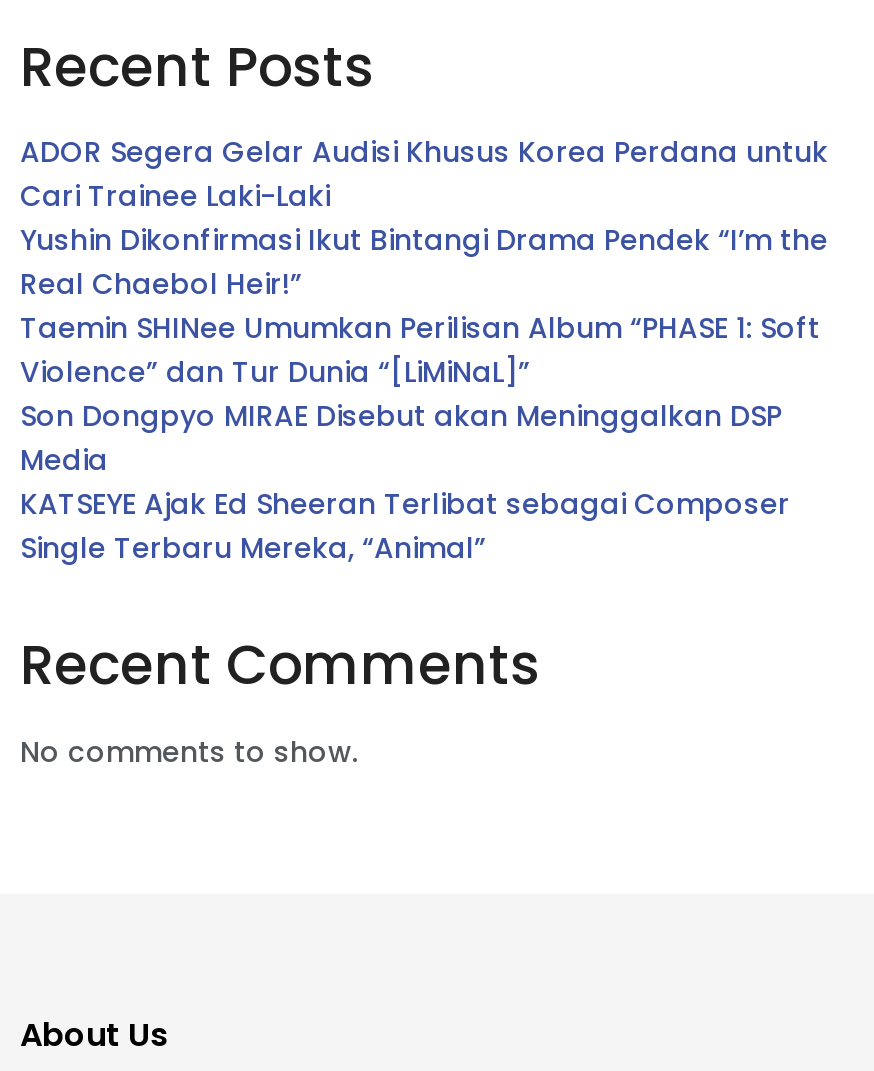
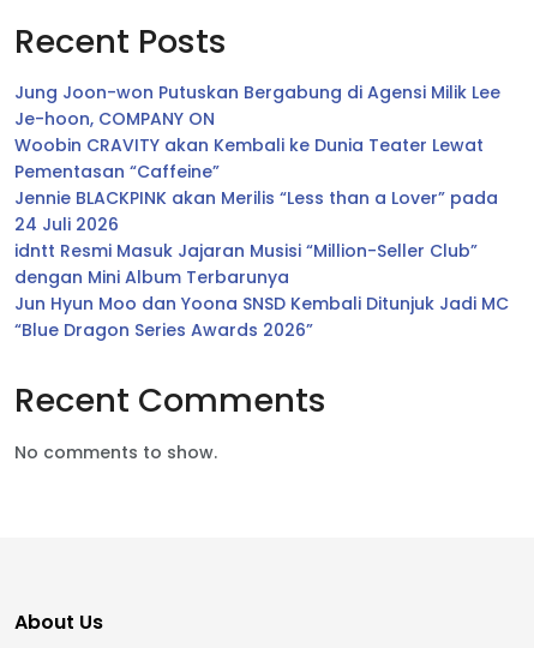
[20,132,828,568] ADOR Segera Gelar Audisi Khusus Korea Perdana untuk | Cari Trainee Laki-Laki | Yushin Dikonfirmasi Ikut Bintangi Drama Pendek “I’m the | Real Chaebol Heir!” | Taemin SHINee Umumkan Perilisan Album “PHASE 1: Soft | Violence” dan Tur Dunia “[LiMiNaL]” | Son Dongpyo MIRAE Disebut akan Meninggalkan DSP | Media | KATSEYE Ajak Ed Sheeran Terlibat sebagai Composer | Single Terbaru Mereka, “Animal” -> [14,81,509,342] Jung Joon-won Putuskan Bergabung di Agensi Milik Lee | Je-hoon, COMPANY ON | Woobin CRAVITY akan Kembali ke Dunia Teater Lewat | Pementasan “Caffeine” | Jennie BLACKPINK akan Merilis “Less than a Lover” pada | 24 Juli 2026 | idntt Resmi Masuk Jajaran Musisi “Million-Seller Club” | dengan Mini Album Terbarunya | Jun Hyun Moo dan Yoona SNSD Kembali Ditunjuk Jadi MC | “Blue Dragon Series Awards 2026”

